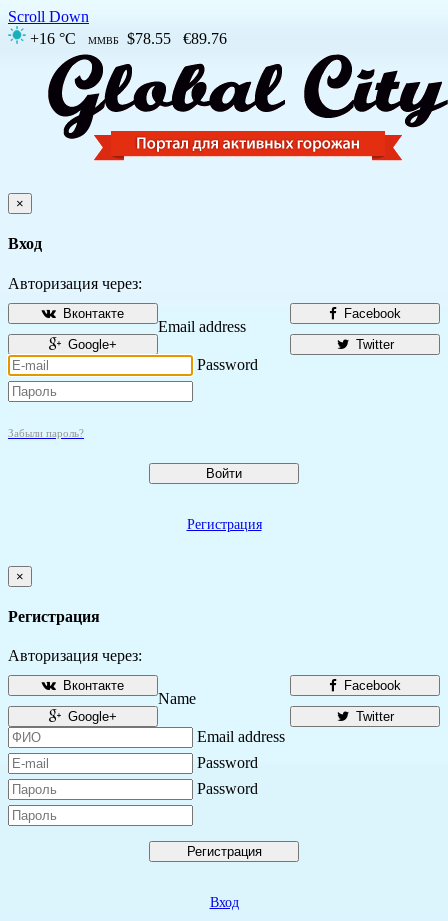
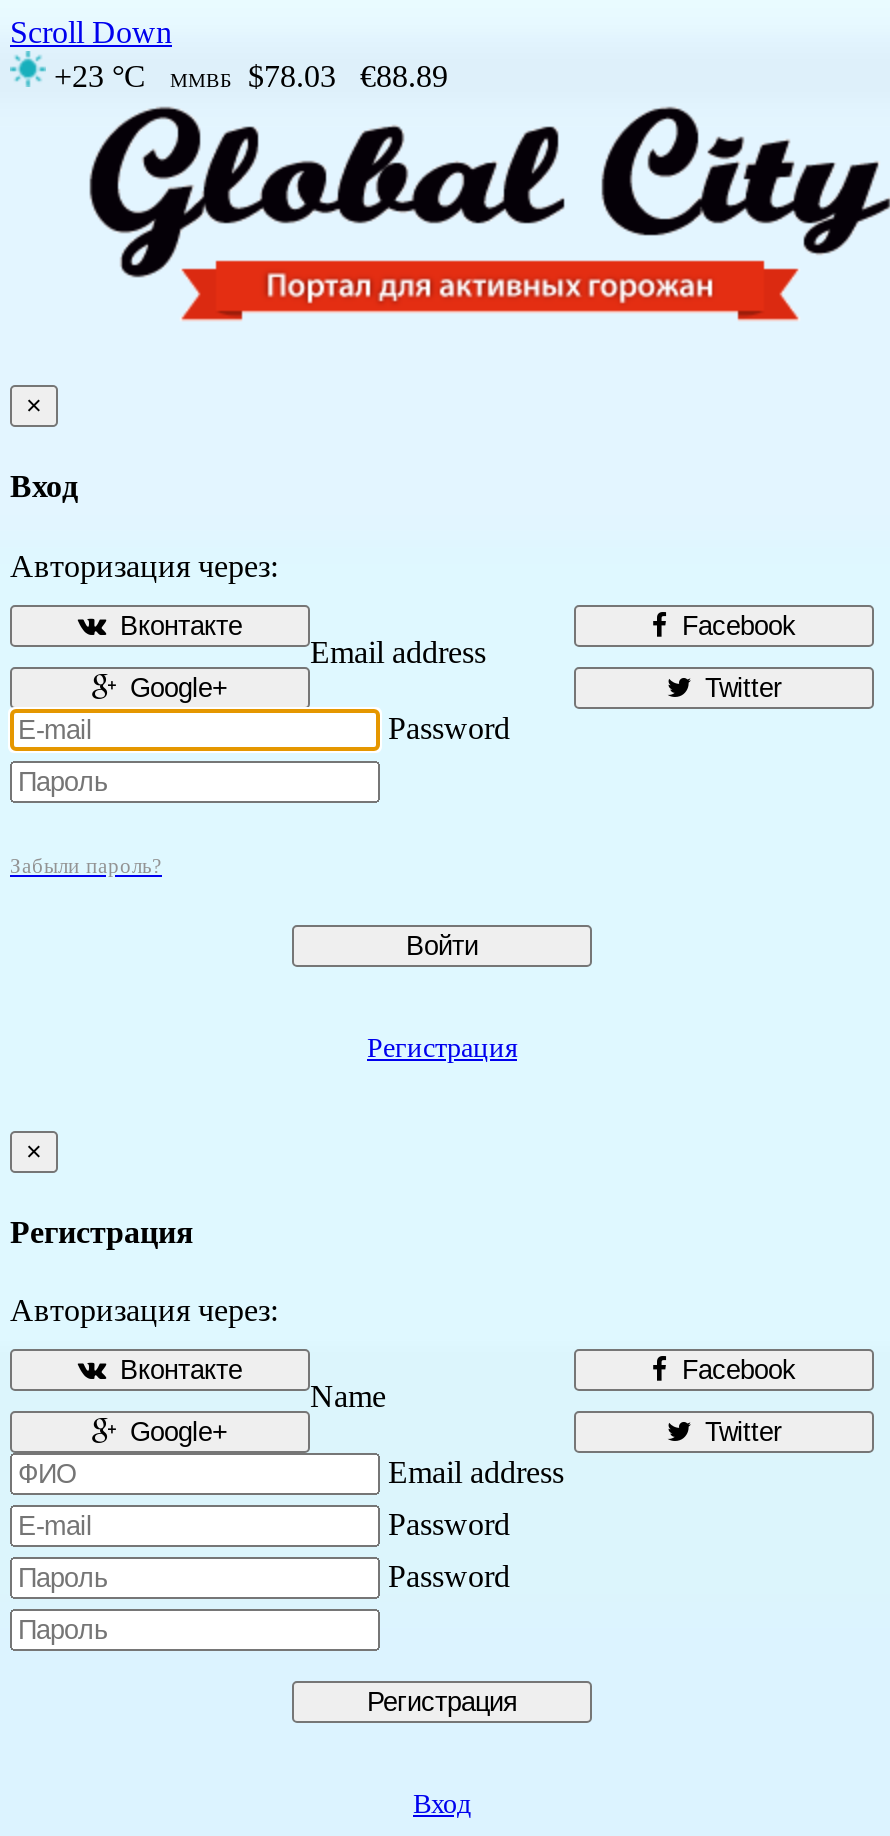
[26,30,76,47] +16 °C -> [46,59,146,93] +23 °C
[88,30,227,47] ММВБ $78.55 €89.76 -> [170,59,448,93] ММВБ $78.03 €88.89

